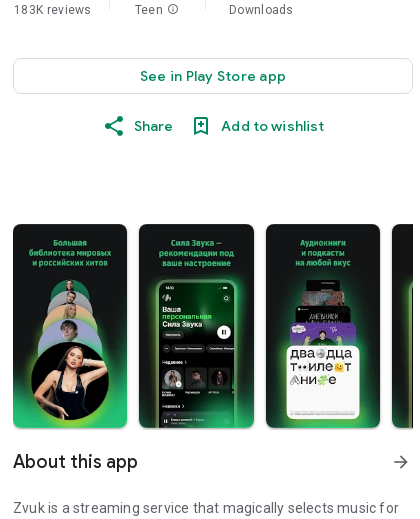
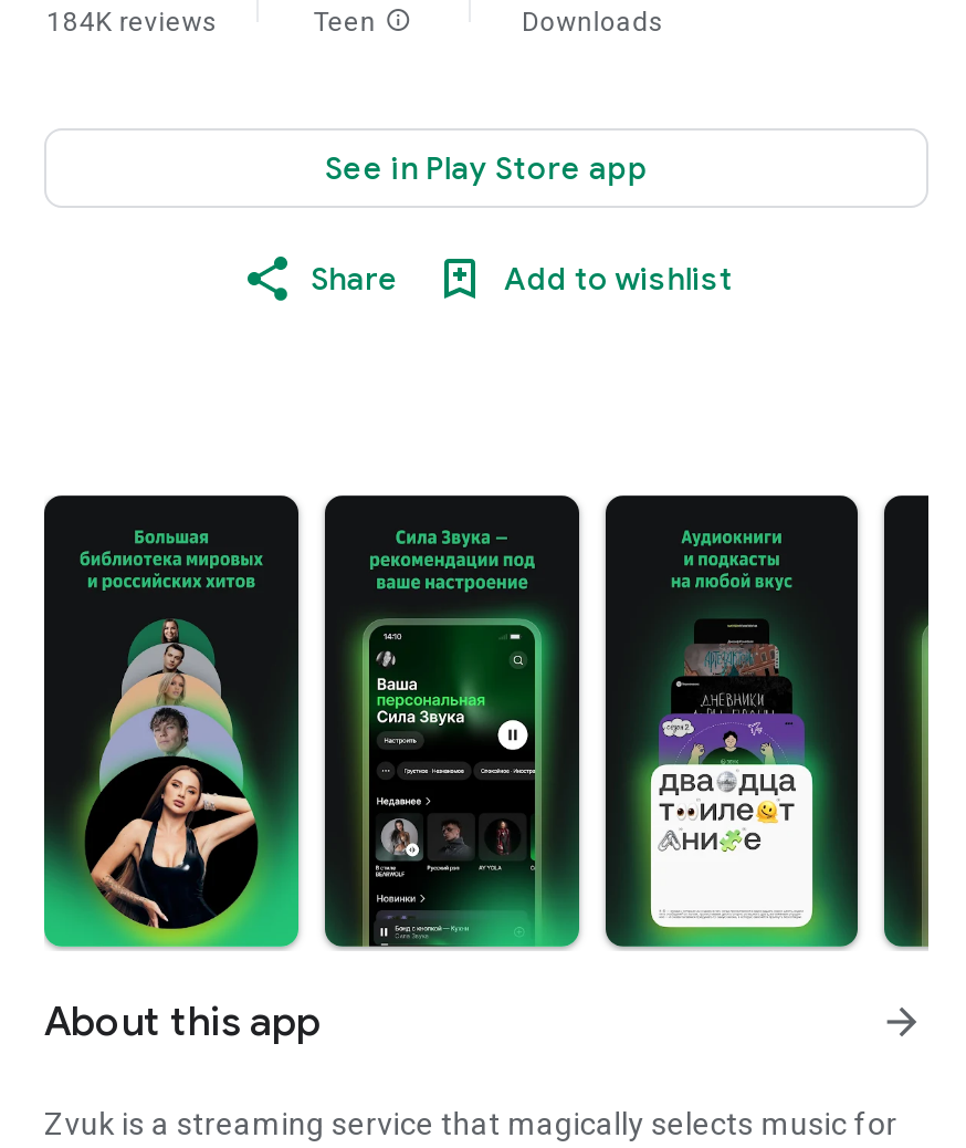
[14,3,92,17] 183K reviews -> [47,7,218,38] 184K reviews

